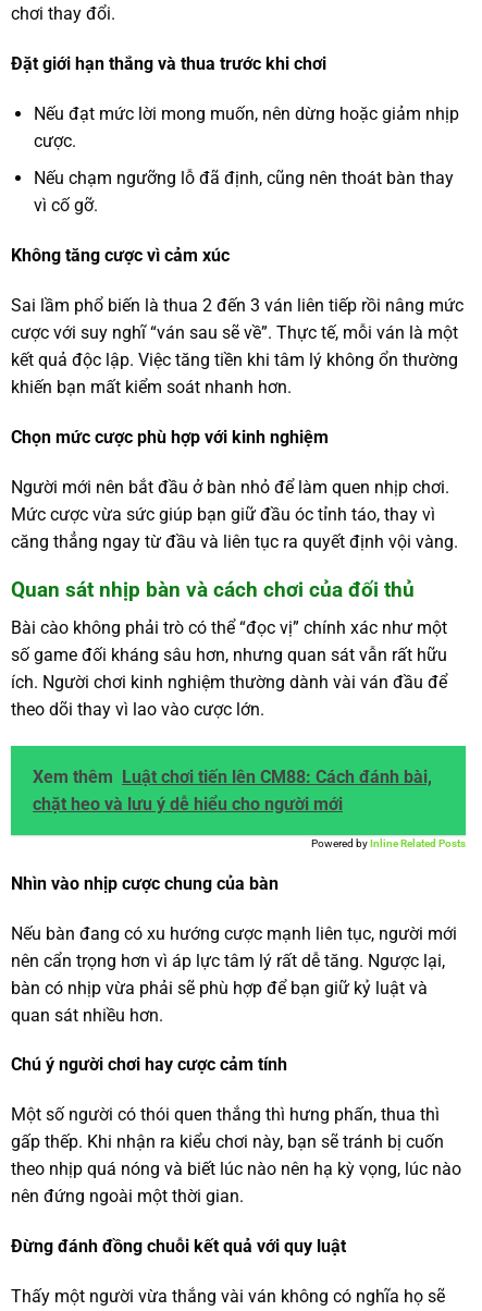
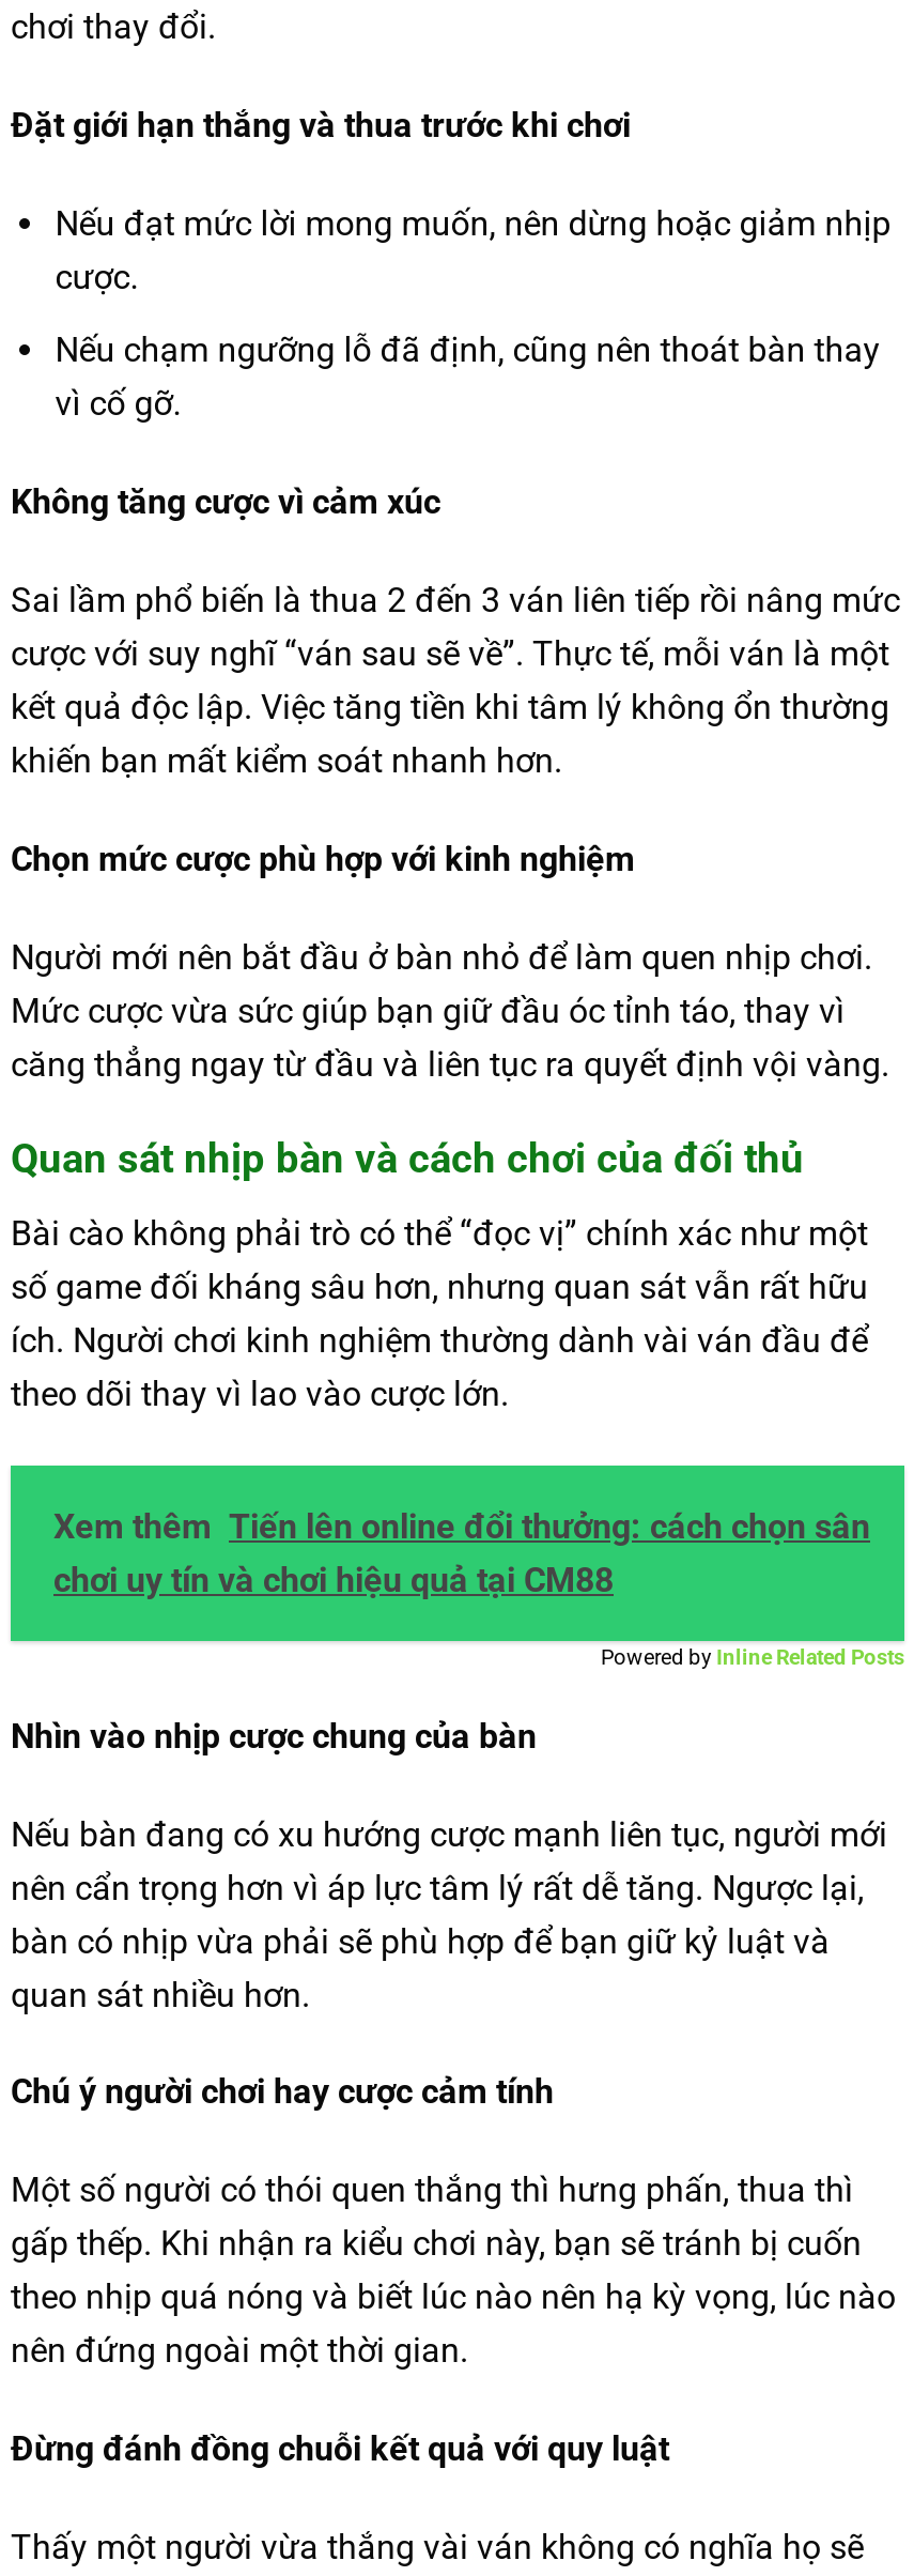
[33,766,432,814] Xem thêm Luật chơi tiến lên CM88: Cách đánh bài, | chặt heo và lưu ý dễ hiểu cho người mới -> [53,1506,870,1600] Xem thêm Tiến lên online đổi thưởng: cách chọn sân | chơi uy tín và chơi hiệu quả tại CM88

